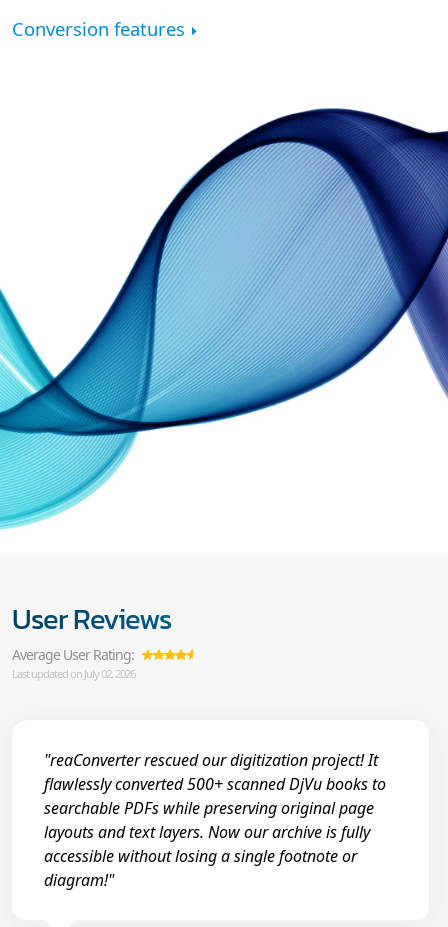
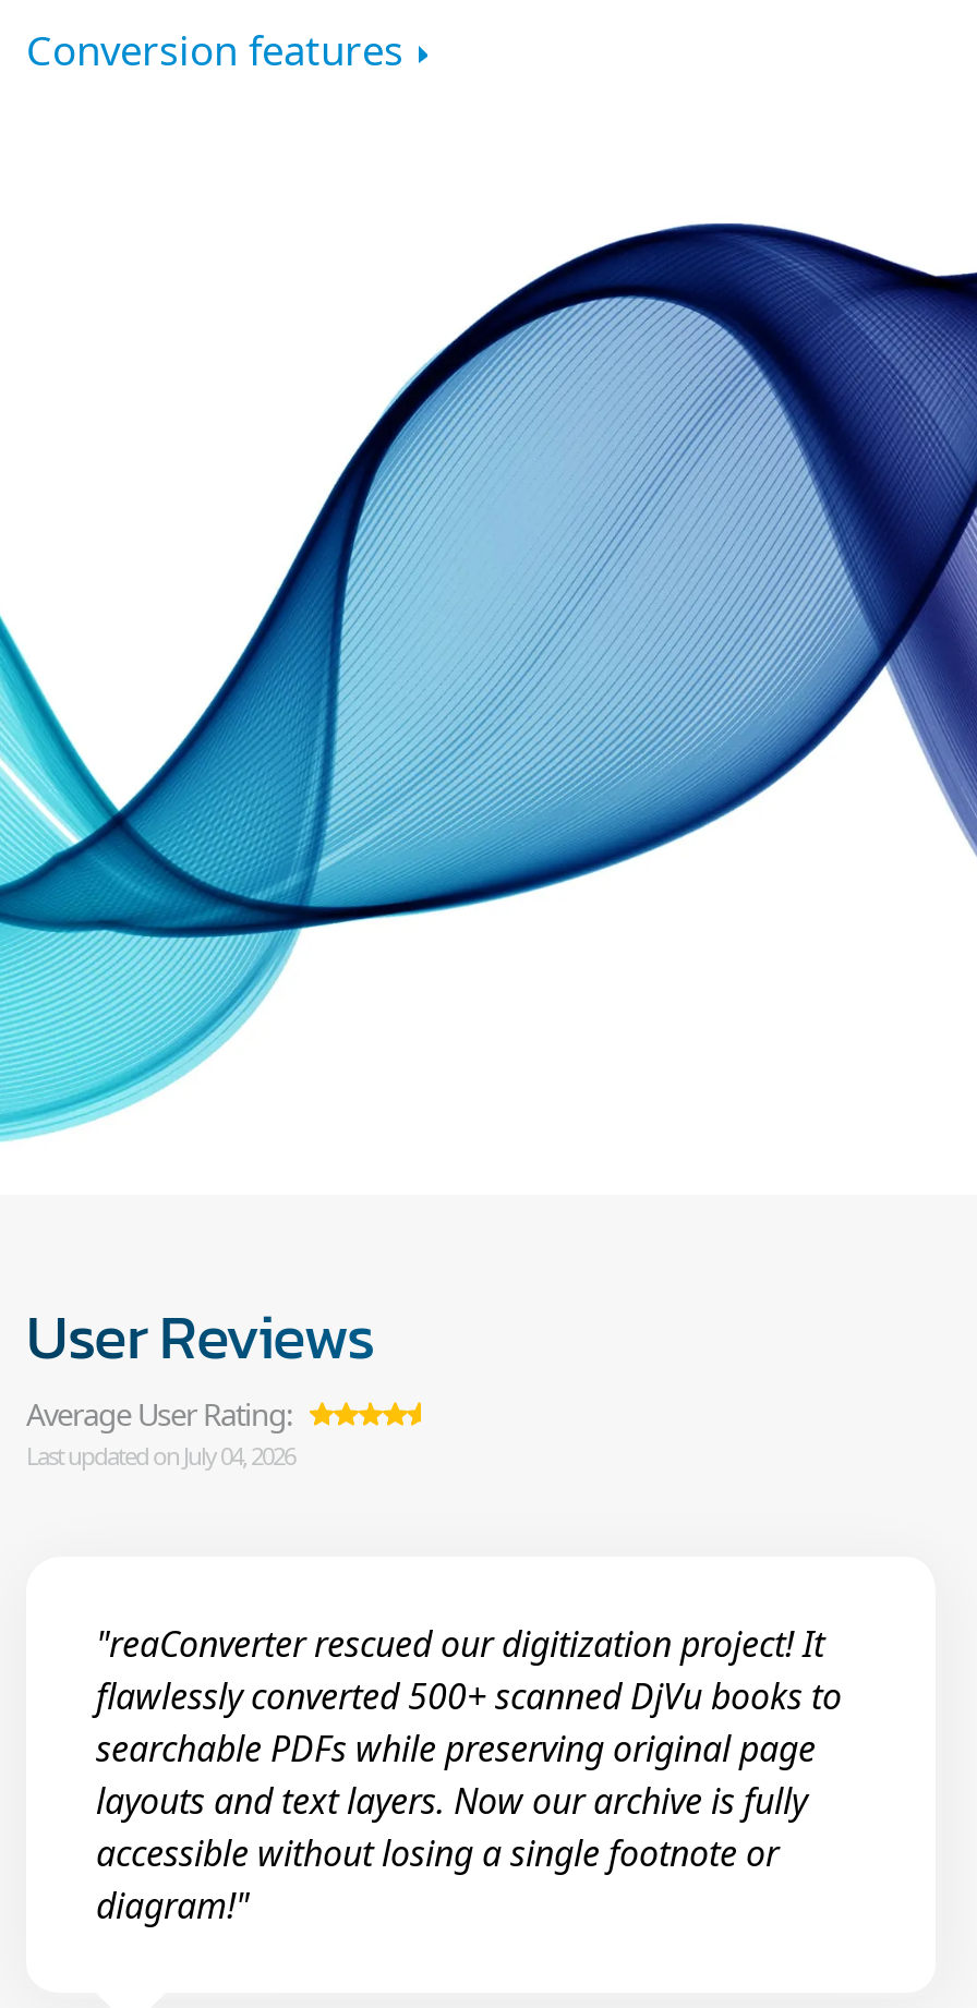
[12,666,135,681] Last updated on July 02, 2026 -> [26,1439,294,1471] Last updated on July 04, 2026

